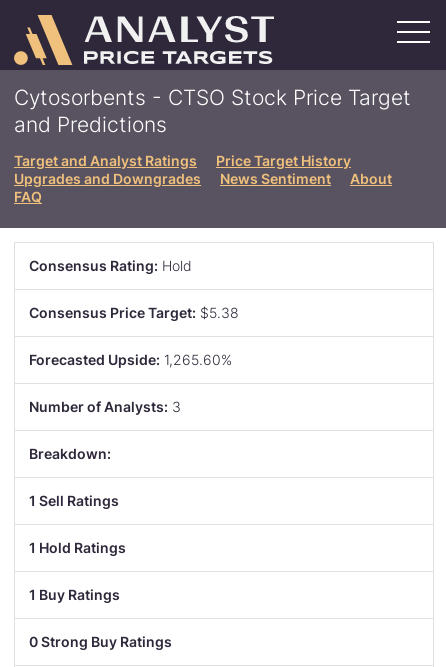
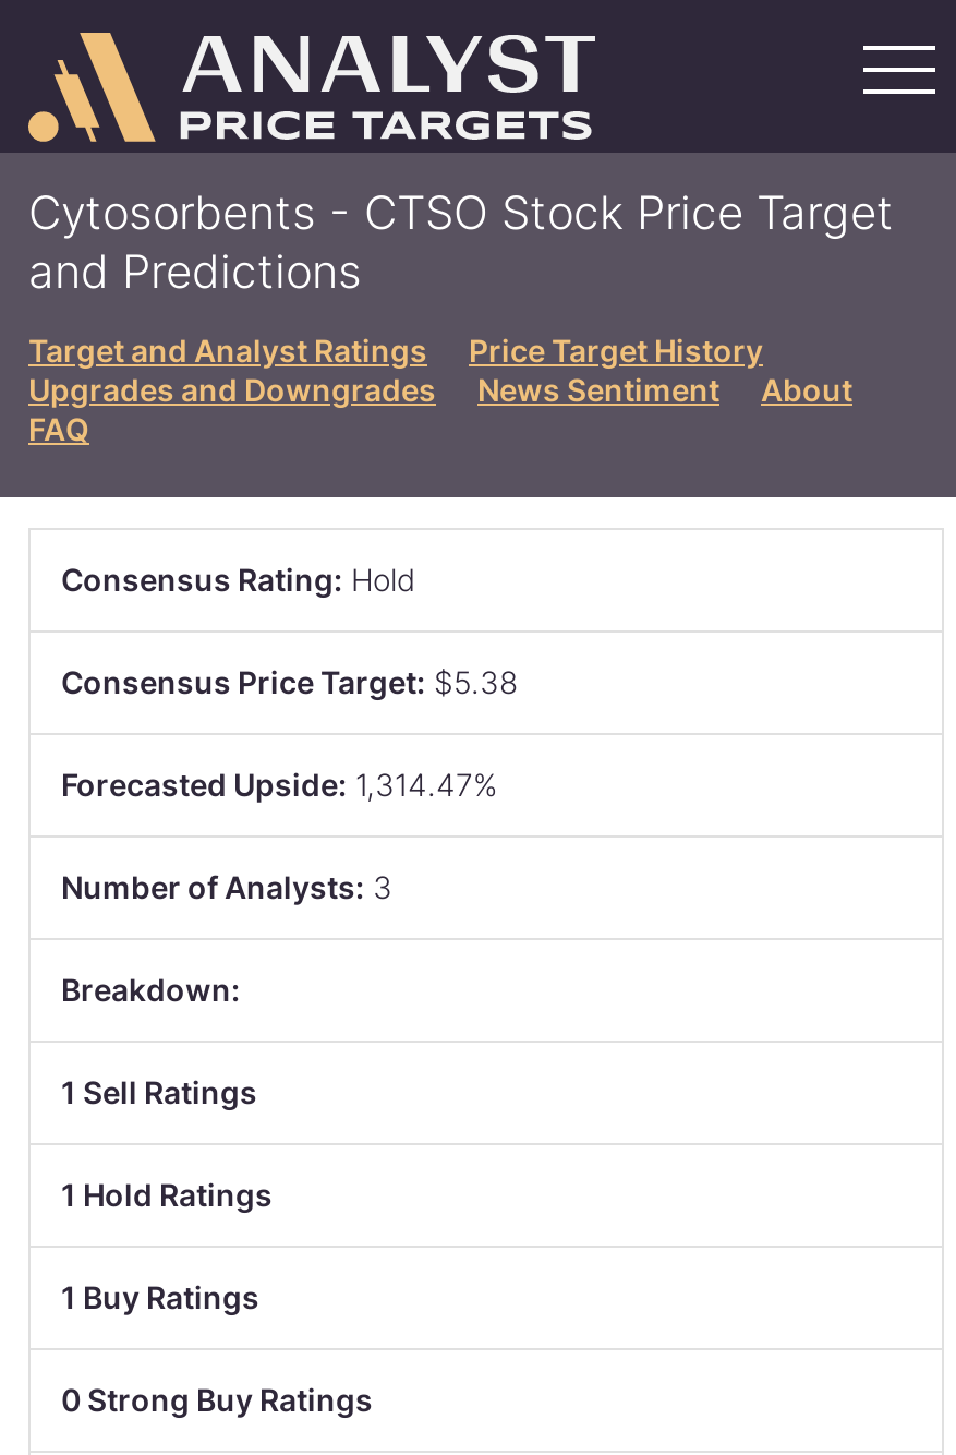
[29,351,232,368] Forecasted Upside: 1,265.60% -> [61,765,497,802] Forecasted Upside: 1,314.47%

